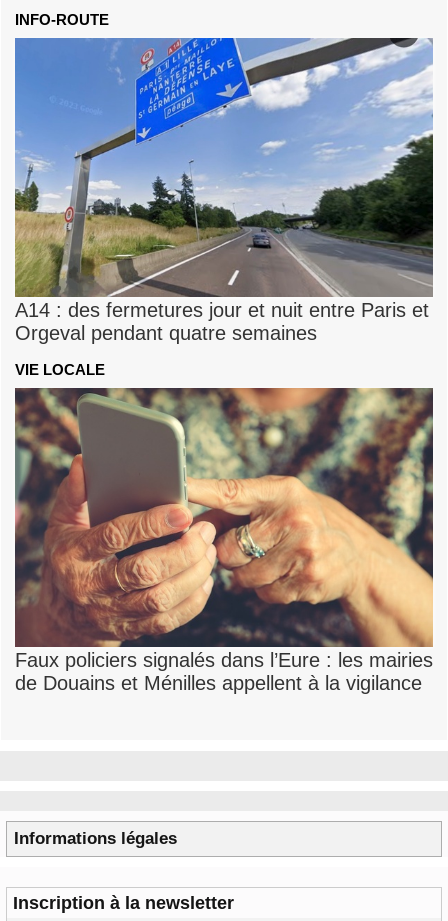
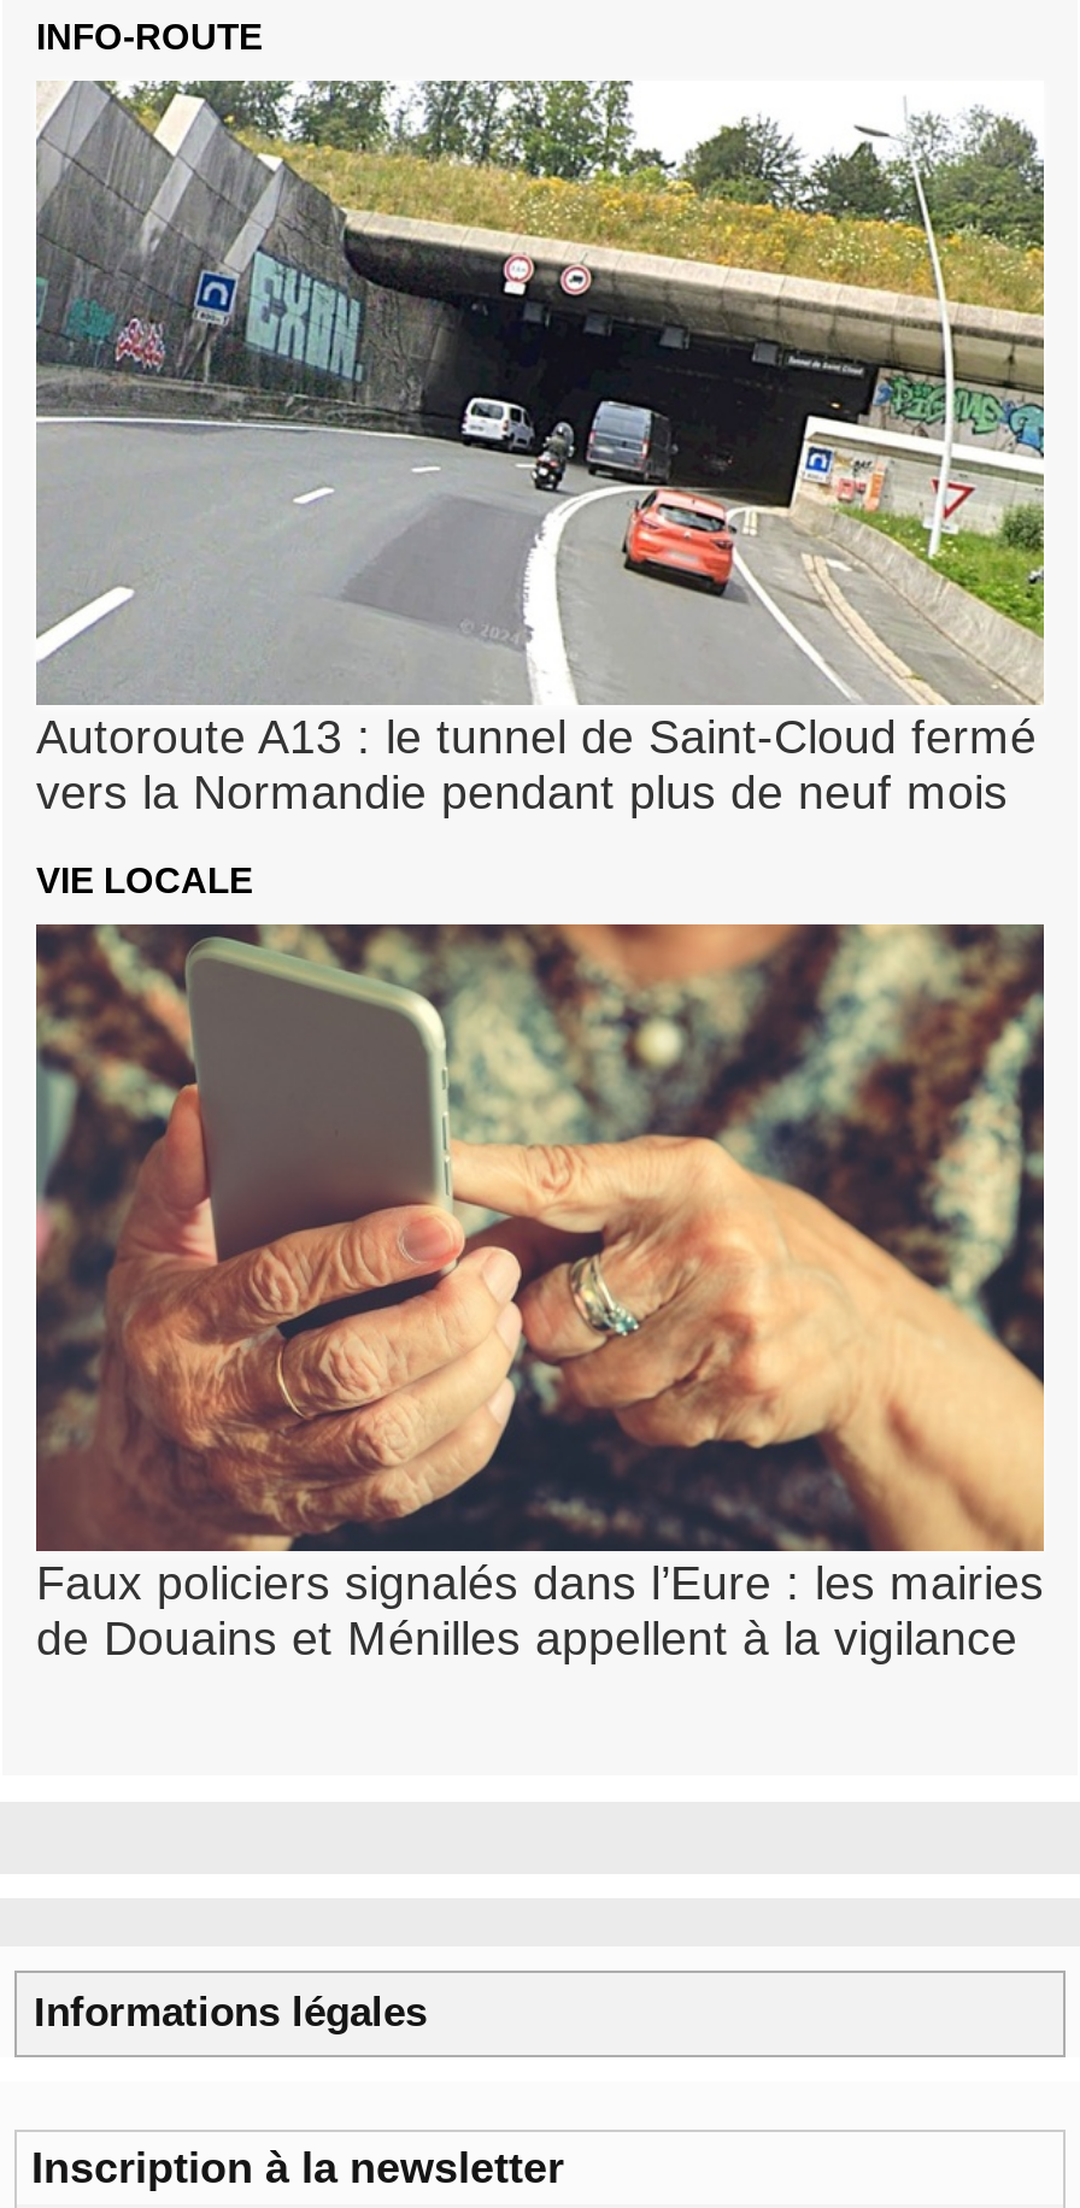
[14,37,434,344] [image] | A14 : des fermetures jour et nuit entre Paris et | Orgeval pendant quatre semaines -> [34,78,1046,819] [image] | Autoroute A13 : le tunnel de Saint-Cloud fermé | vers la Normandie pendant plus de neuf mois

